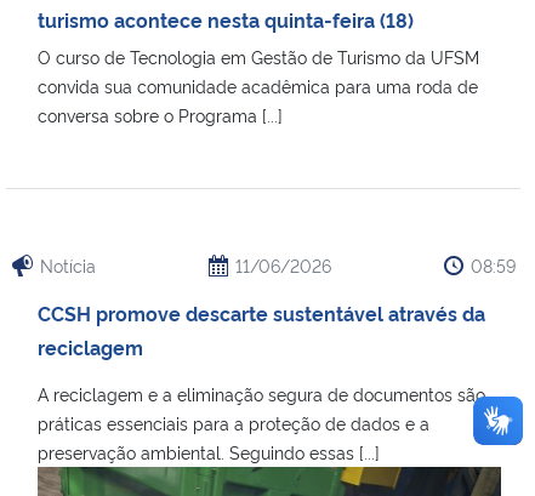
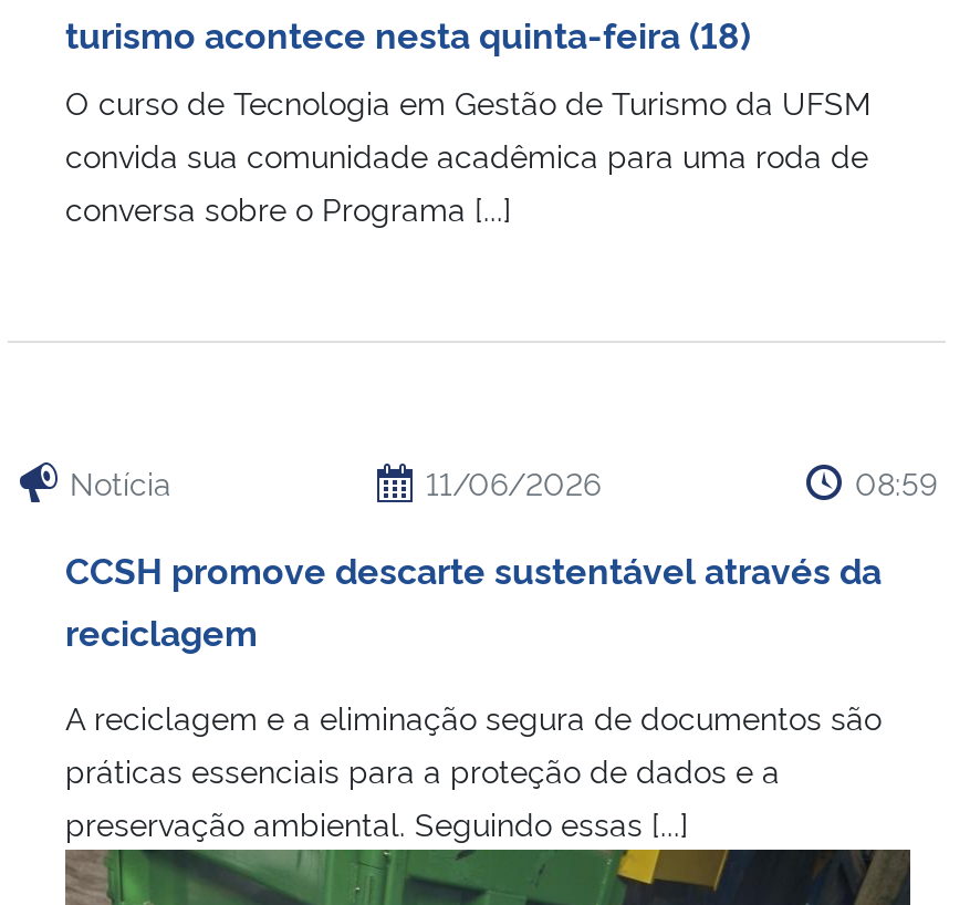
[472,395,524,446] [image] -> none

